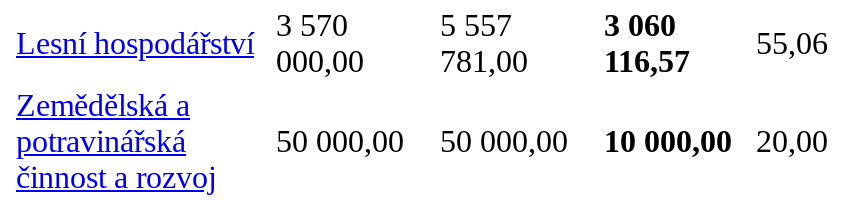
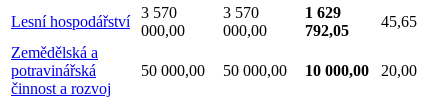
[440,7,512,41] 5 557 -> [223,4,259,21] 3 570
[604,7,676,41] 3 060 -> [305,4,341,21] 1 629
[756,25,828,59] 55,06 -> [381,13,417,30] 45,65
[440,43,528,77] 781,00 -> [223,22,267,39] 000,00
[604,43,690,77] 116,57 -> [305,22,349,39] 792,05

